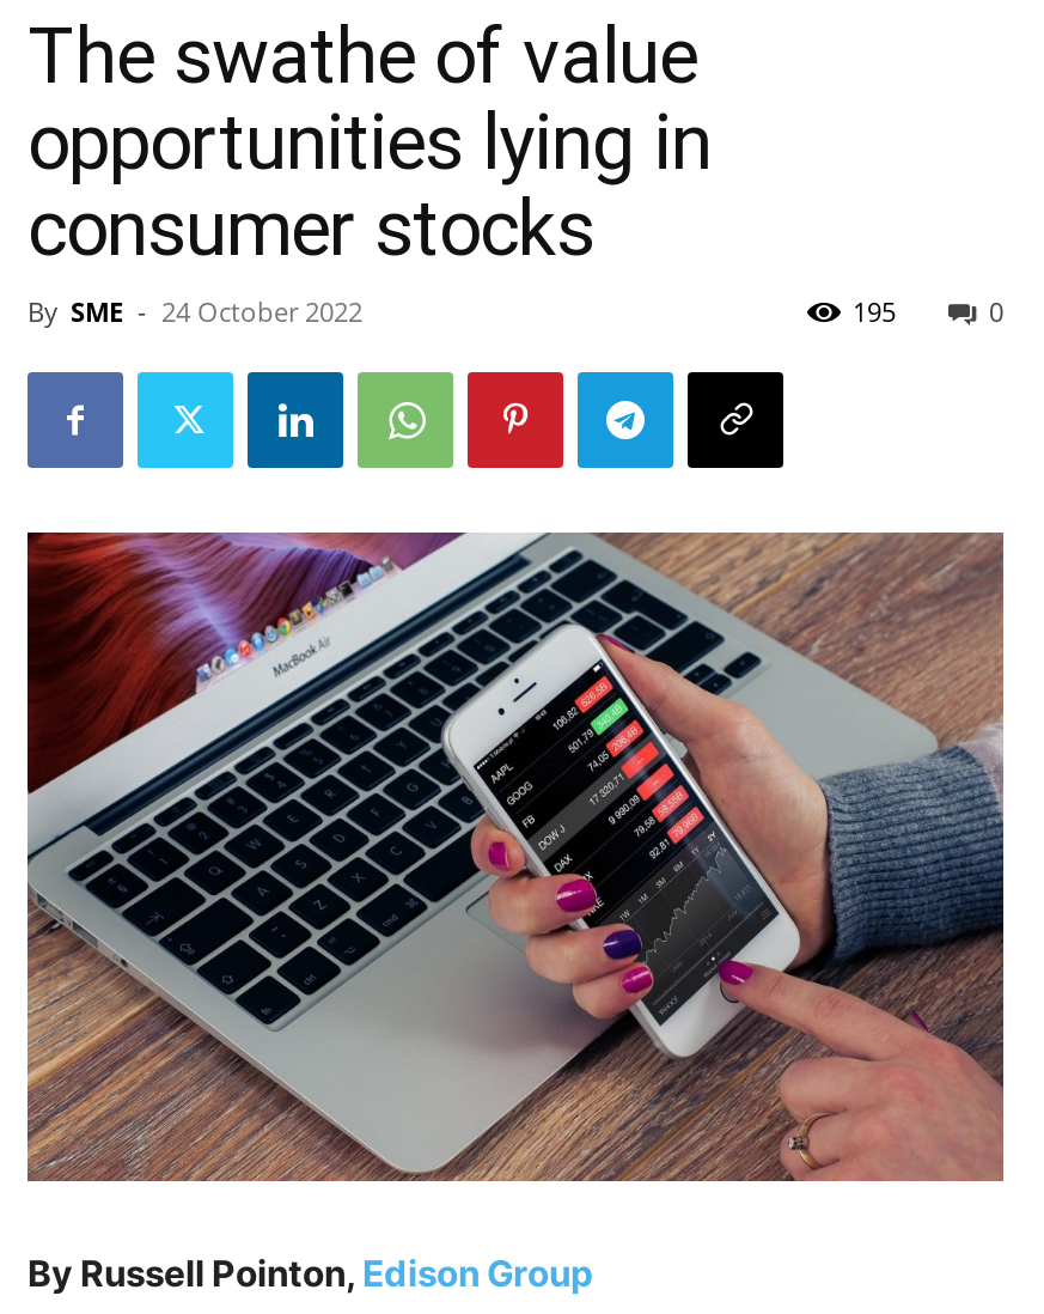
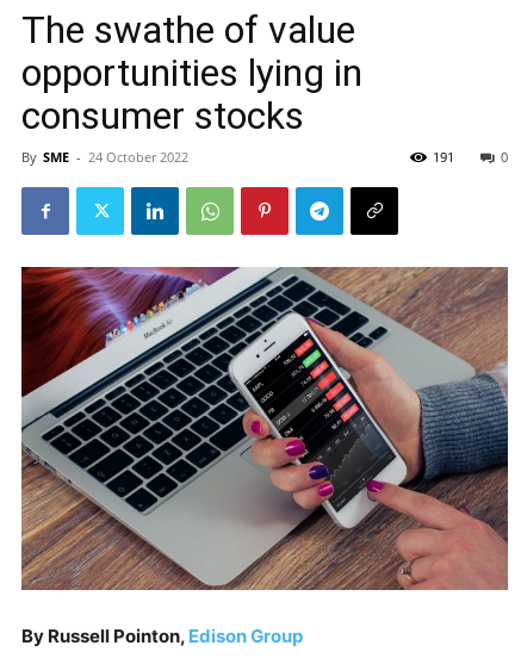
[853,293,896,329] 195 -> [433,148,454,166] 191

